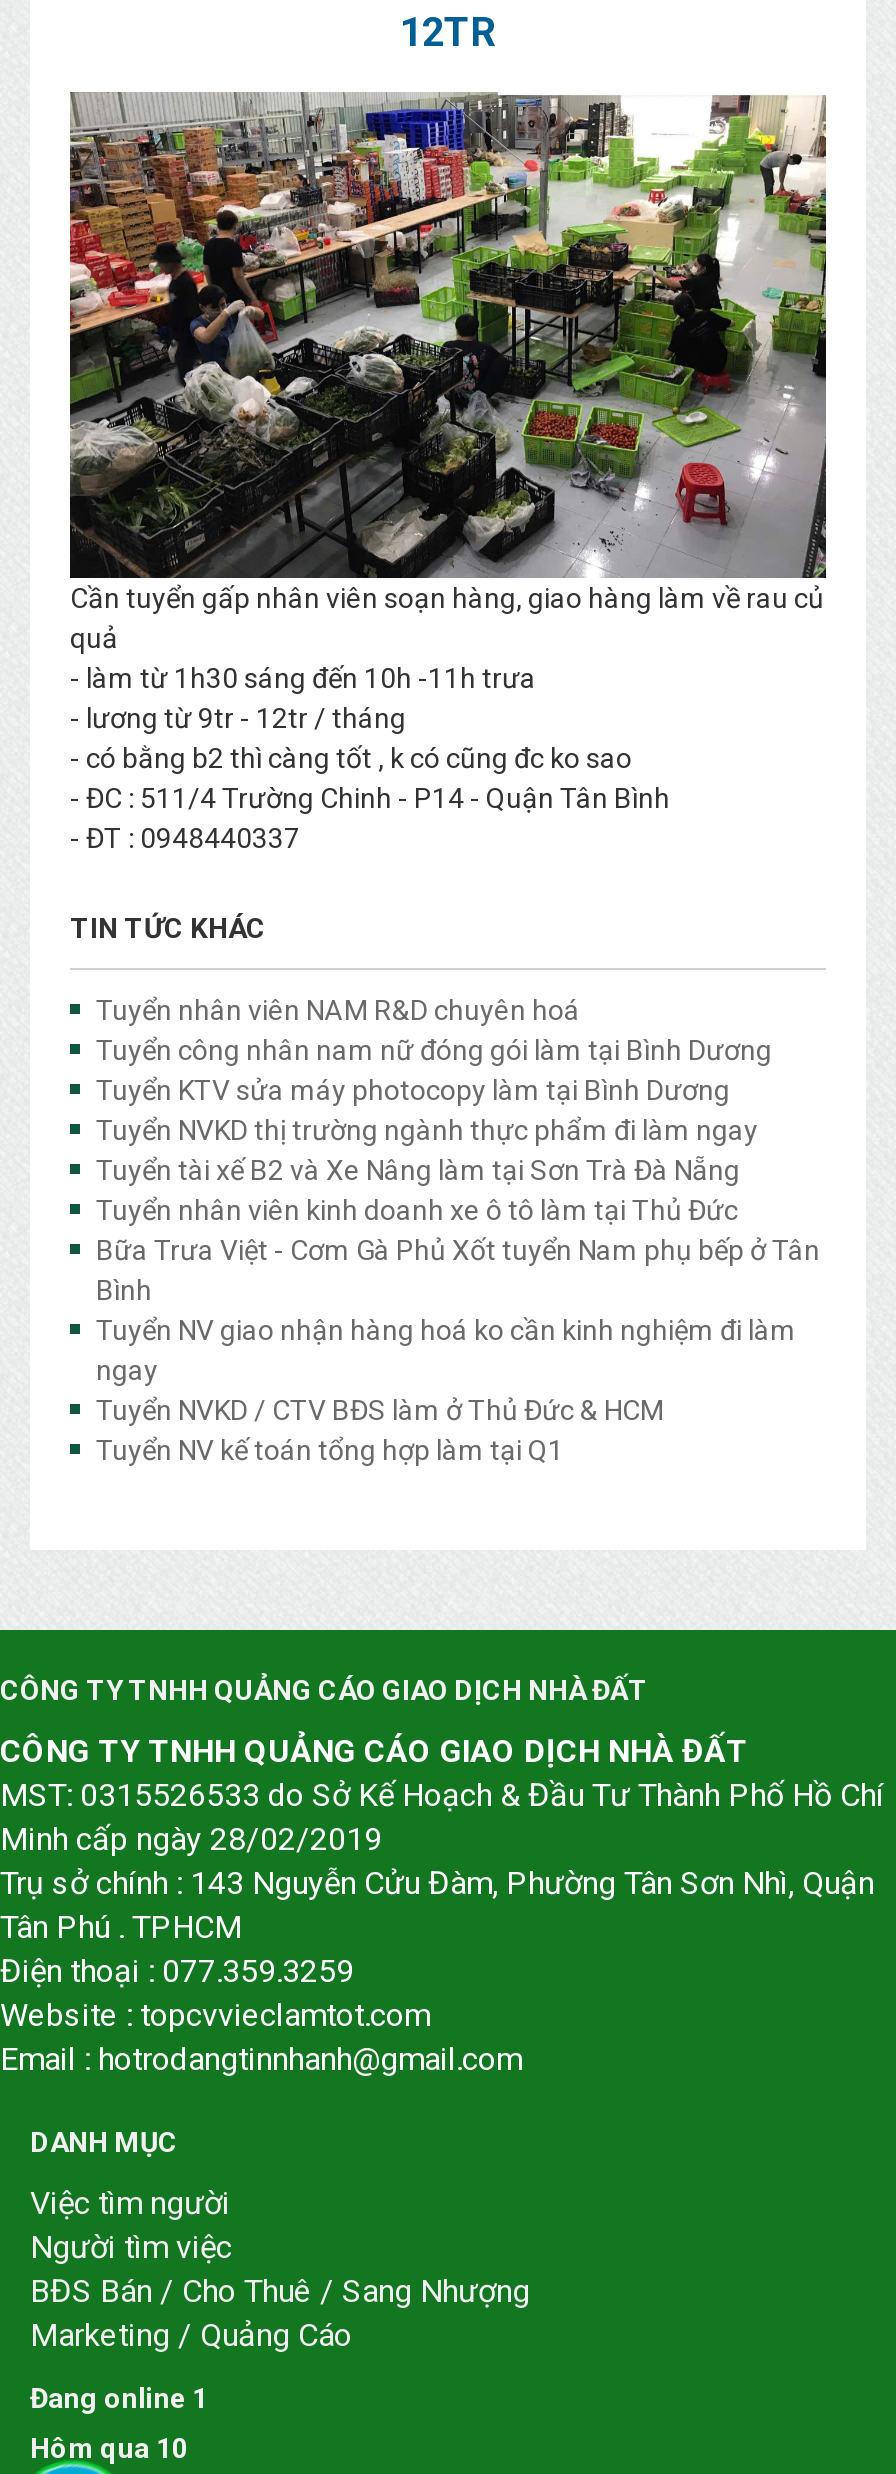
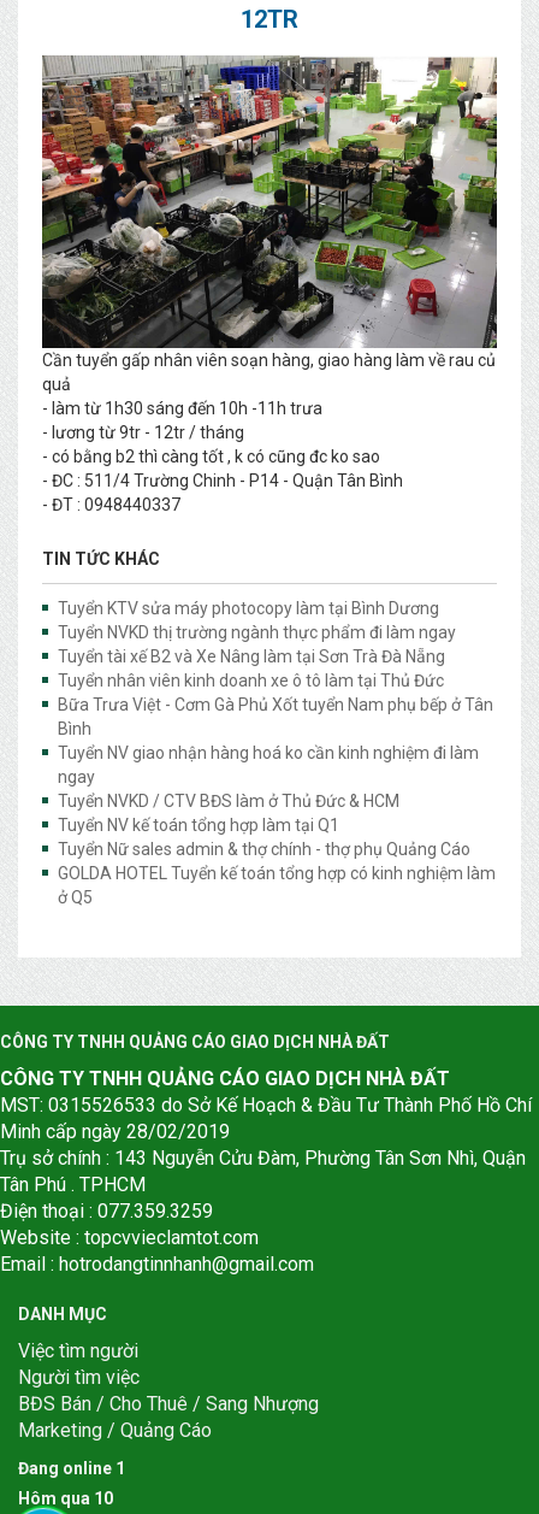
[96,995,772,1067] Tuyển nhân viên NAM R&D chuyên hoá | Tuyển công nhân nam nữ đóng gói làm tại Bình Dương -> none
moved [96,1075,820,1467] -> [58,599,493,835]: Tuyển KTV sửa máy photocopy làm tại Bình Dương | Tuyển NVKD thị trường ngành thực phẩm đi làm ngay | Tuyển tài xế B2 và Xe Nâng làm tại Sơn Trà Đà Nẵng | ... | Tuyển NVKD / CTV BĐS làm ở Thủ Đức & HCM | Tuyển NV kế toán tổng hợp làm tại Q1
none -> [58,840,496,907] Tuyển Nữ sales admin & thợ chính - thợ phụ Quảng Cáo | GOLDA HOTEL Tuyển kế toán tổng hợp có kinh nghiệm làm | ở Q5

